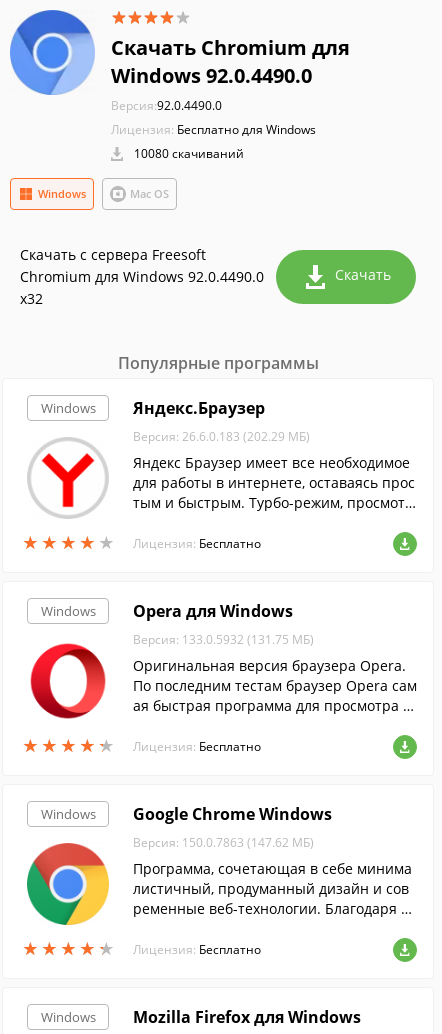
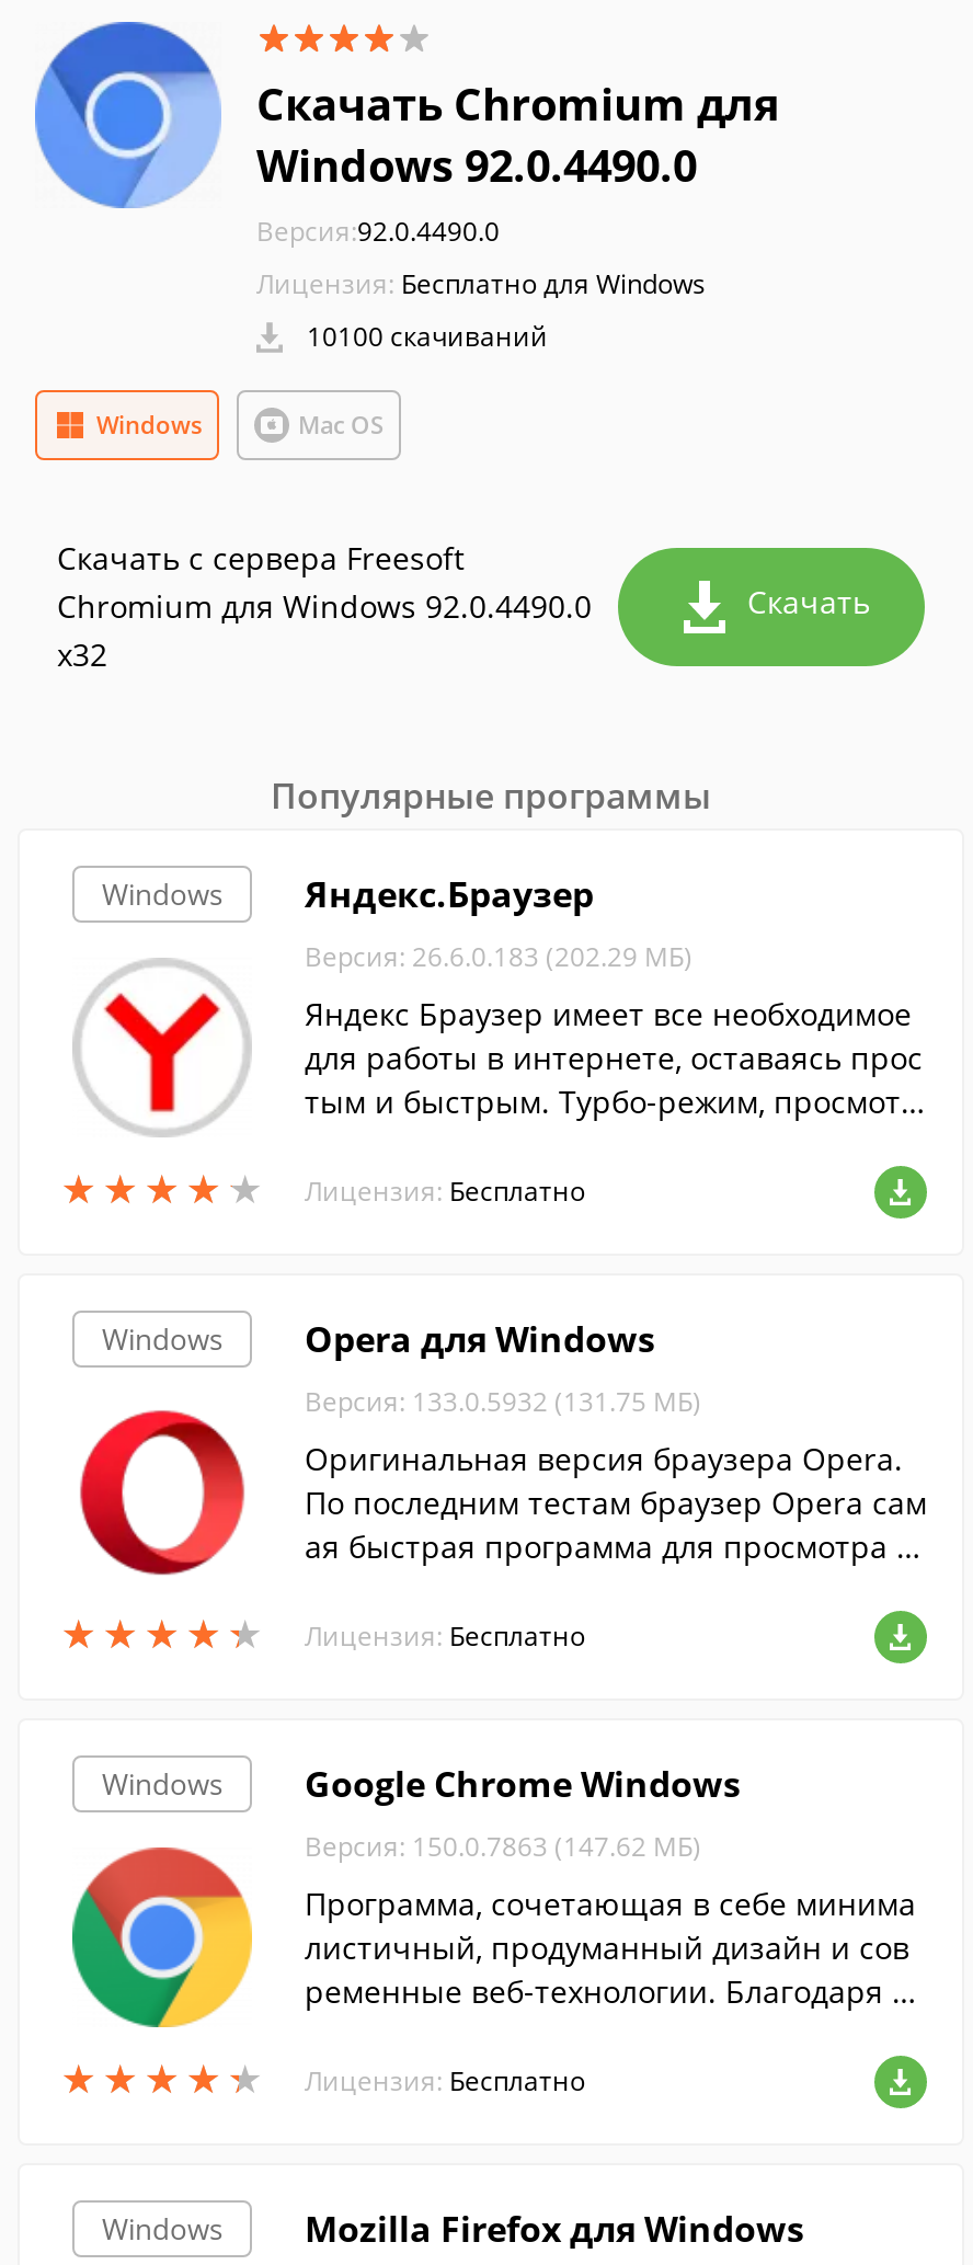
[131,145,244,162] 10080 скачиваний -> [300,318,548,355] 10100 скачиваний

